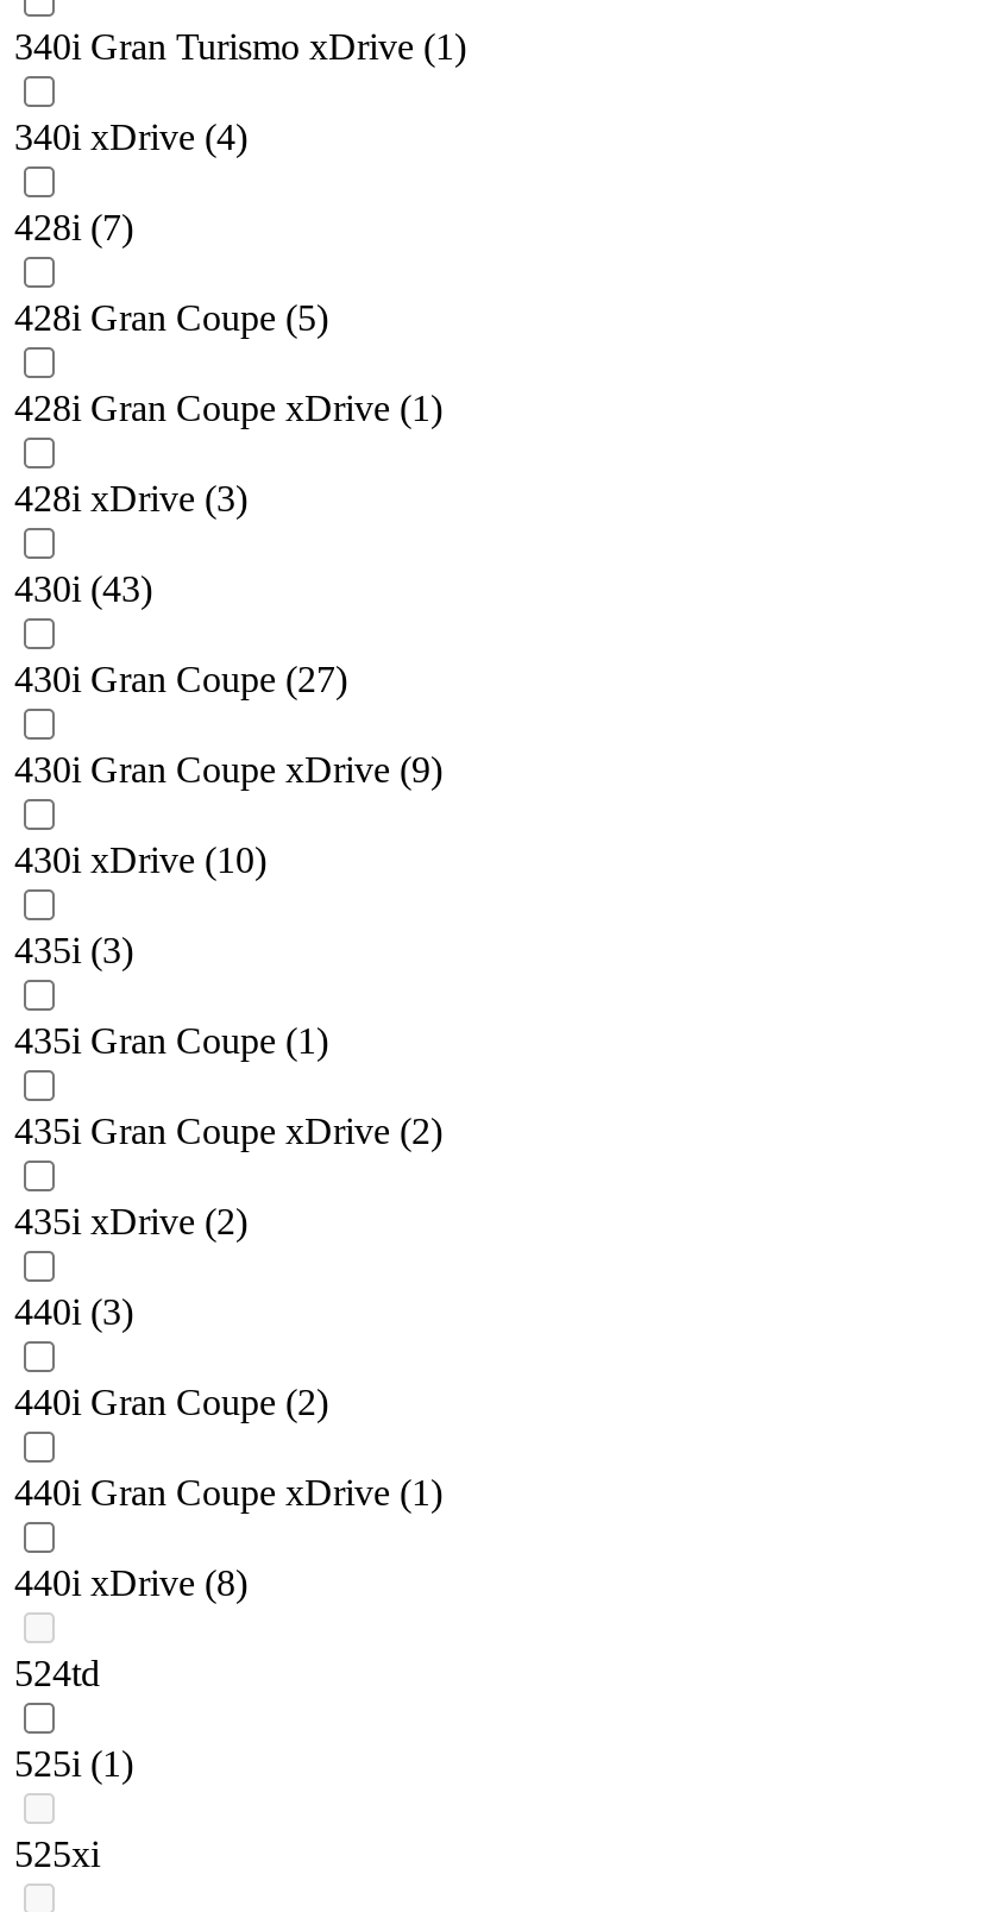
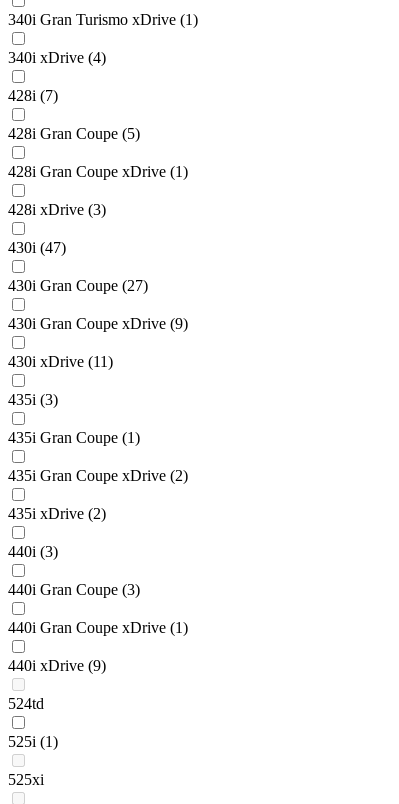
[14,569,152,610] 430i (43) -> [8,239,66,256] 430i (47)
[14,840,266,881] 430i xDrive (10) -> [8,353,113,370] 430i xDrive (11)
[14,1383,328,1423] 440i Gran Coupe (2) -> [8,581,140,598] 440i Gran Coupe (3)
[14,1563,247,1604] 440i xDrive (8) -> [8,657,106,674] 440i xDrive (9)

